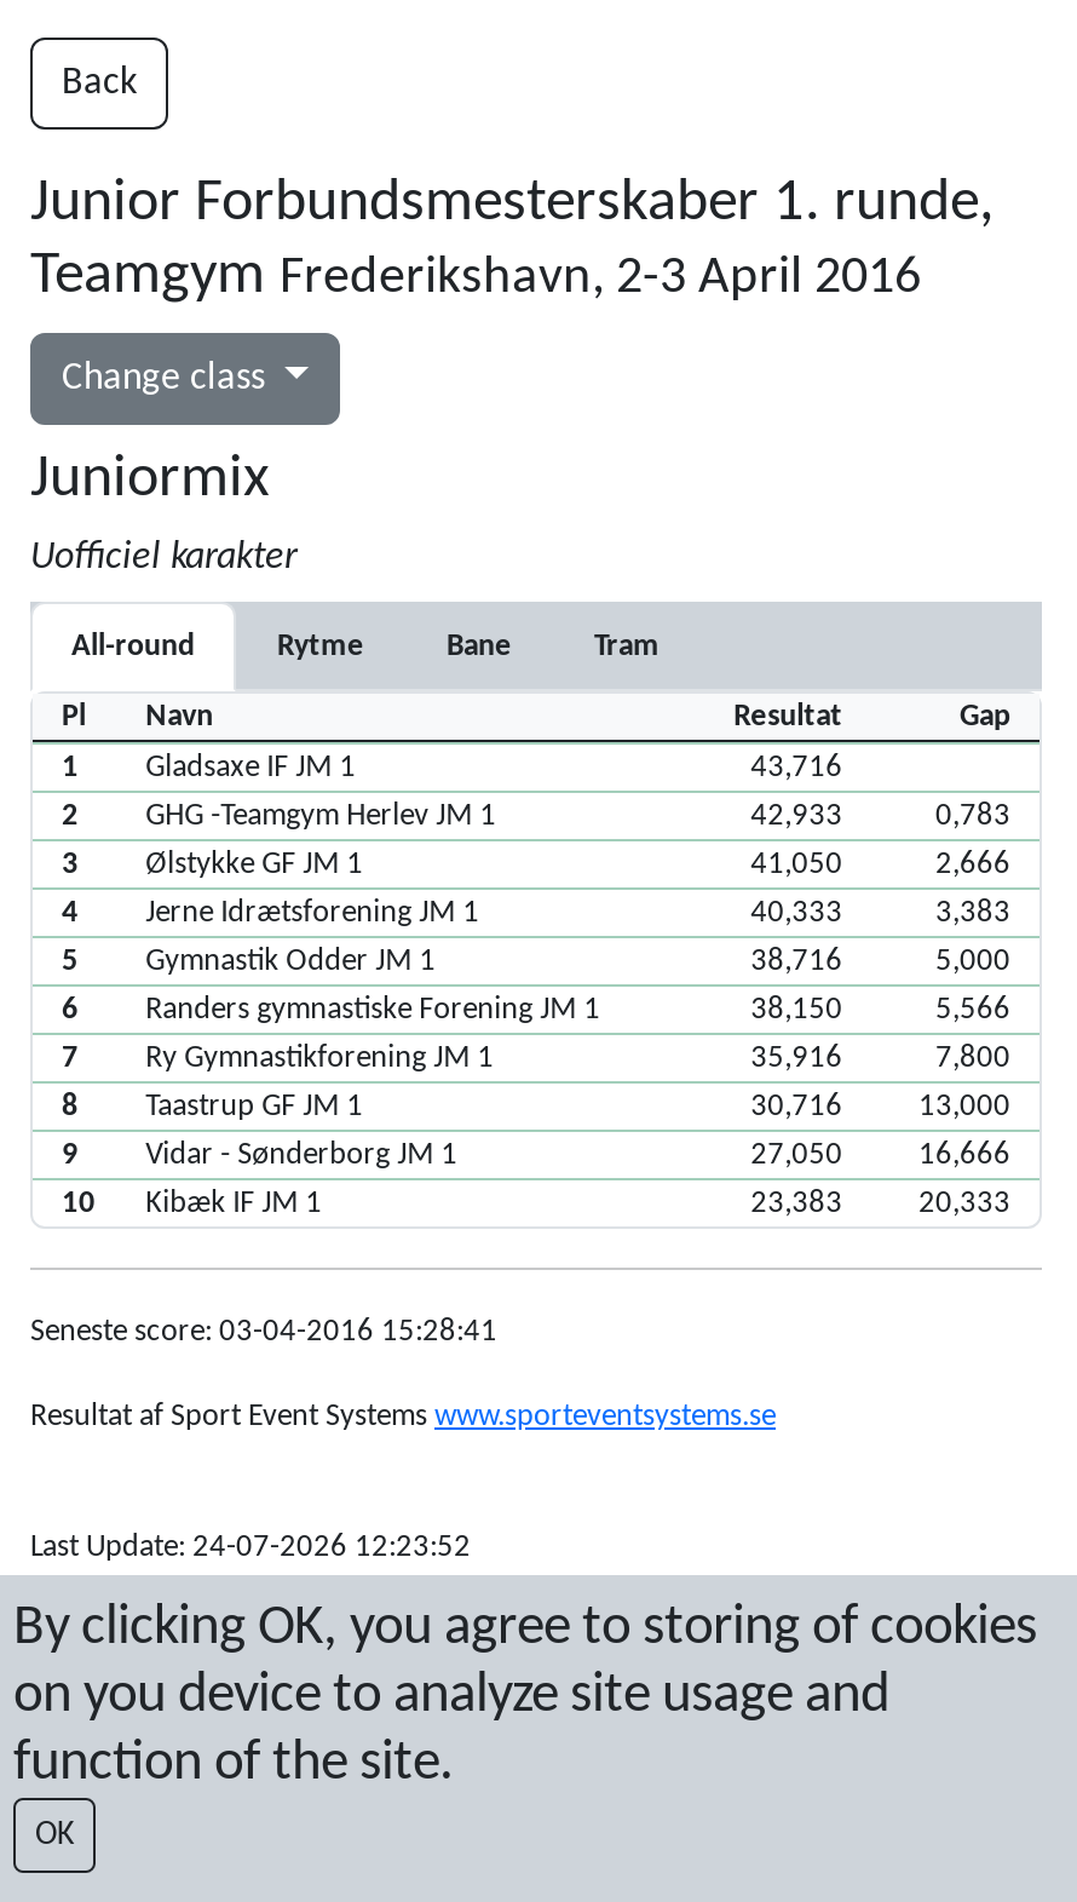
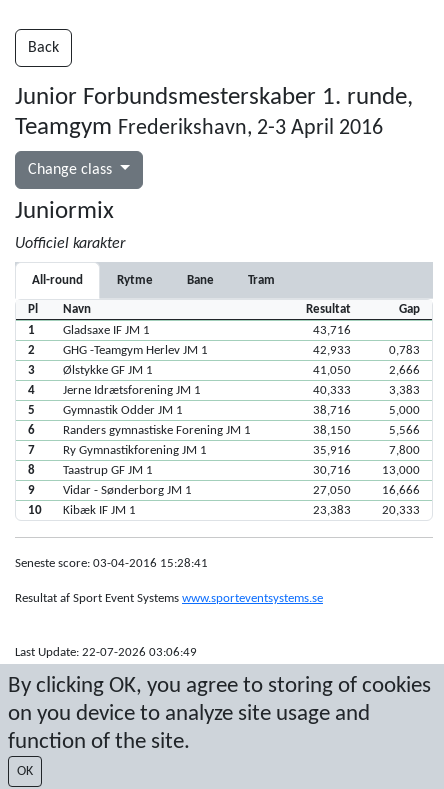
[30,1532,471,1563] Last Update: 24-07-2026 12:23:52 -> [15,646,197,659] Last Update: 22-07-2026 03:06:49

